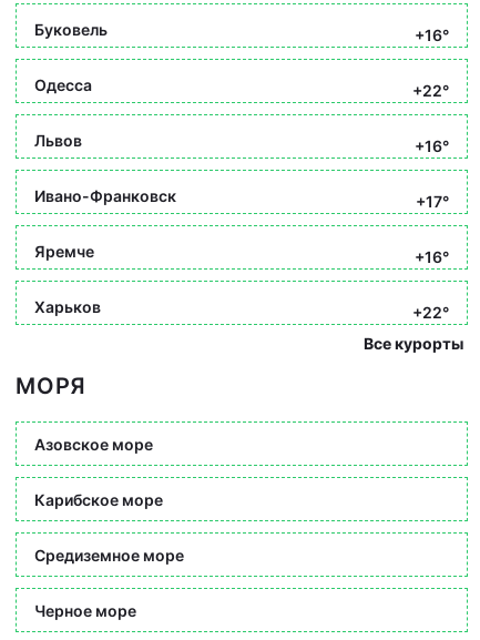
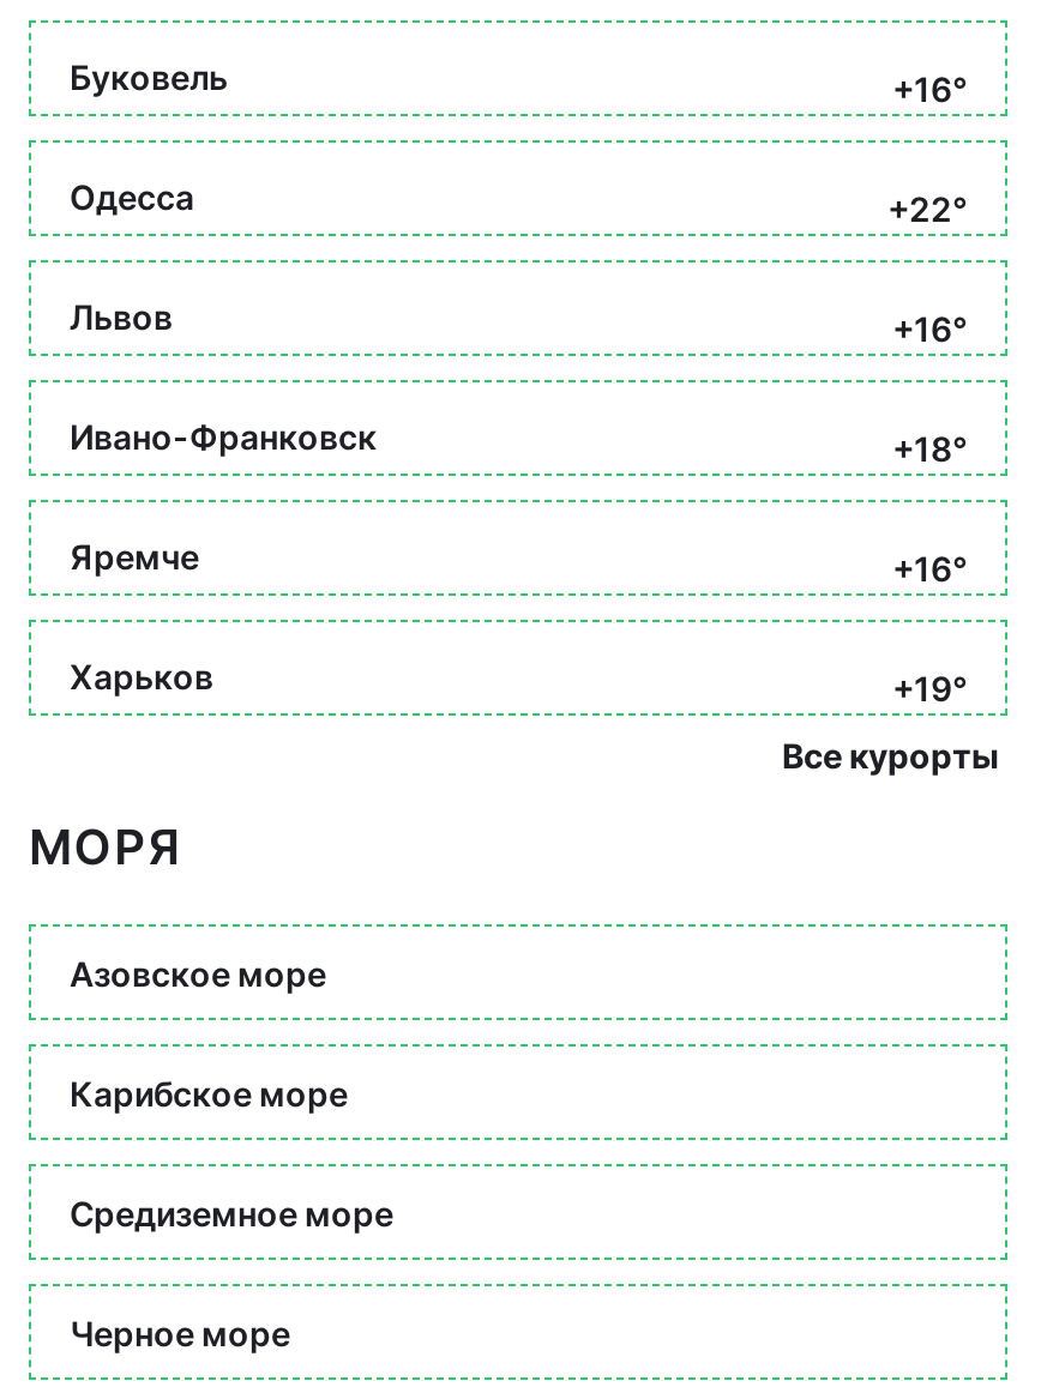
[416,192,449,211] +17° -> [892,428,967,469] +18°
[412,303,449,322] +22° -> [892,668,967,708] +19°

